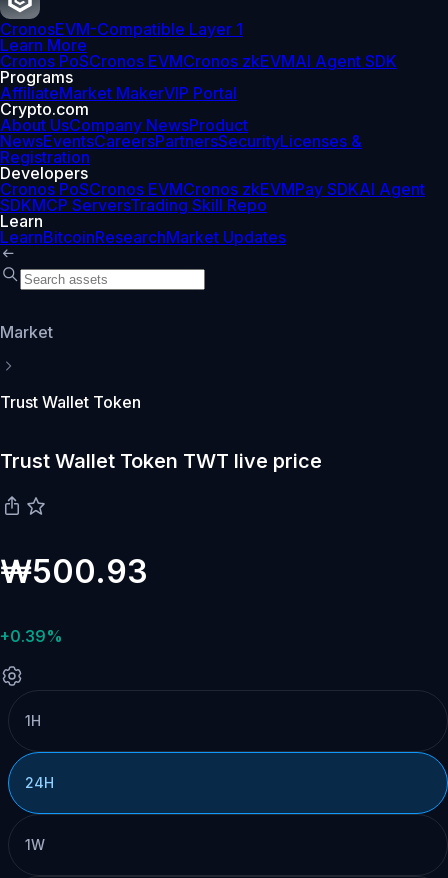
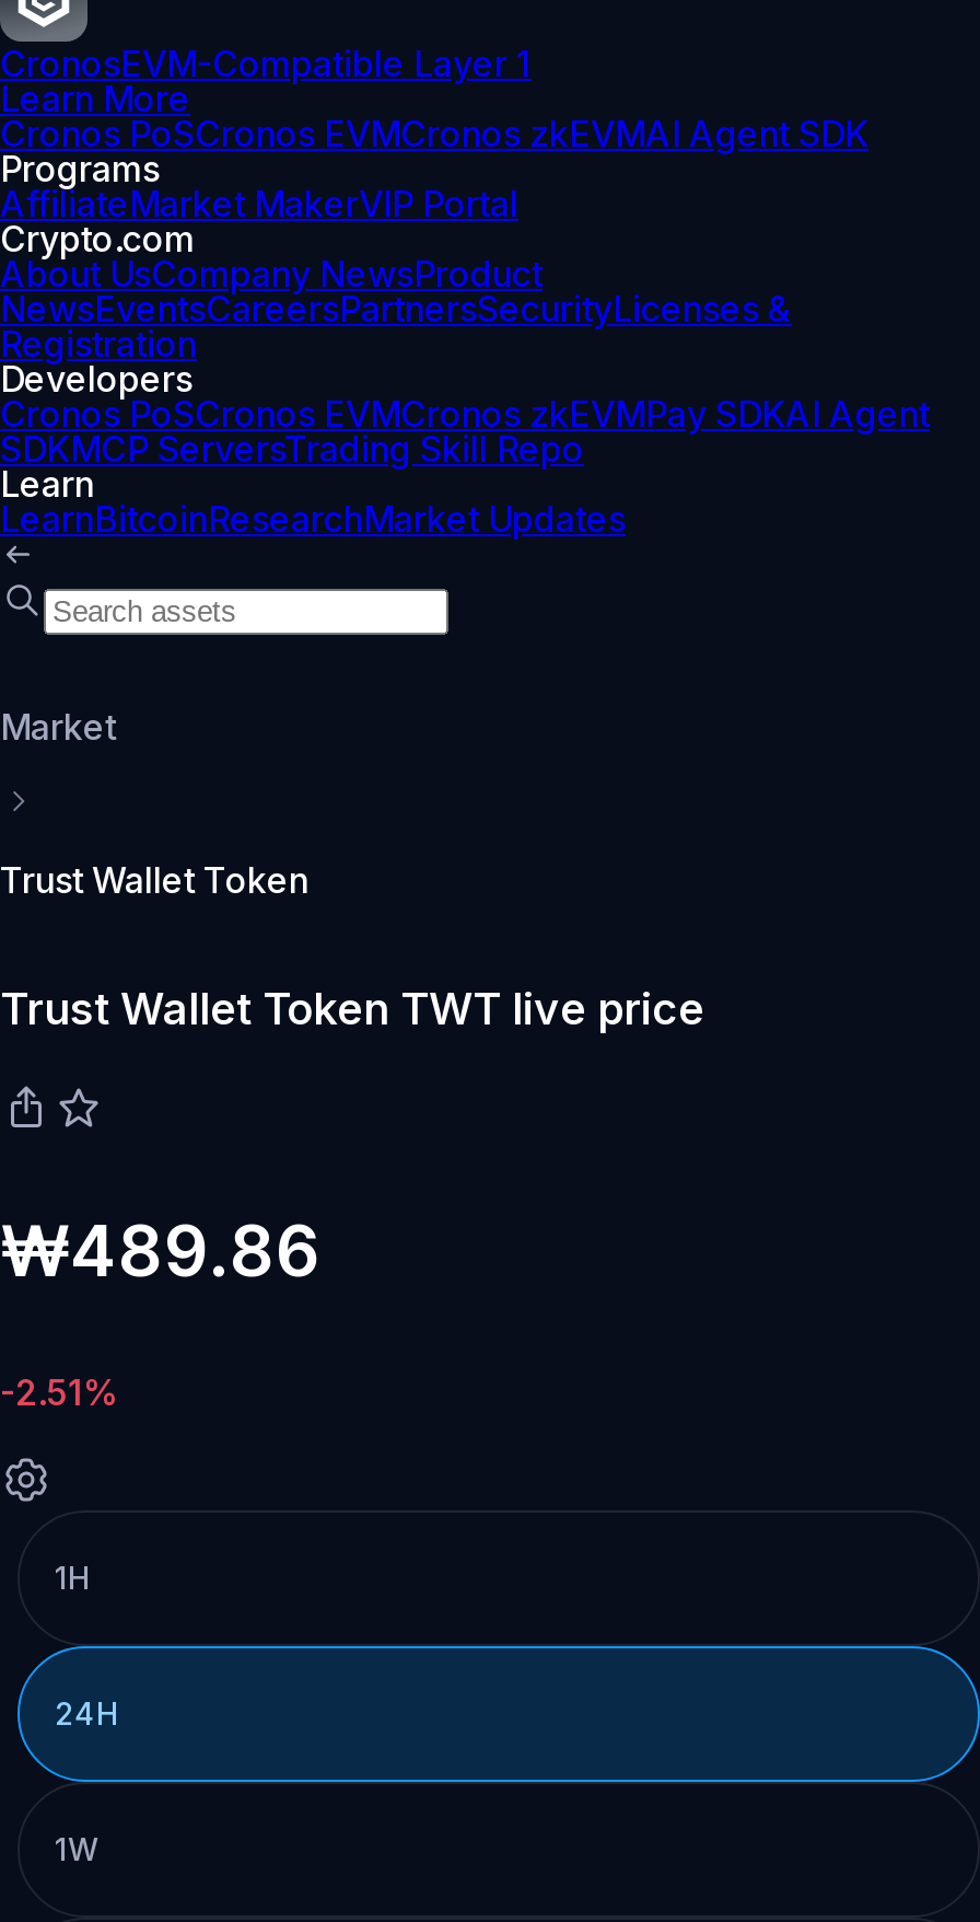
[0,551,148,590] ₩500.93 -> [0,1207,322,1293] ₩489.86
[0,625,63,645] +0.39% -> [0,1369,120,1413] -2.51%

